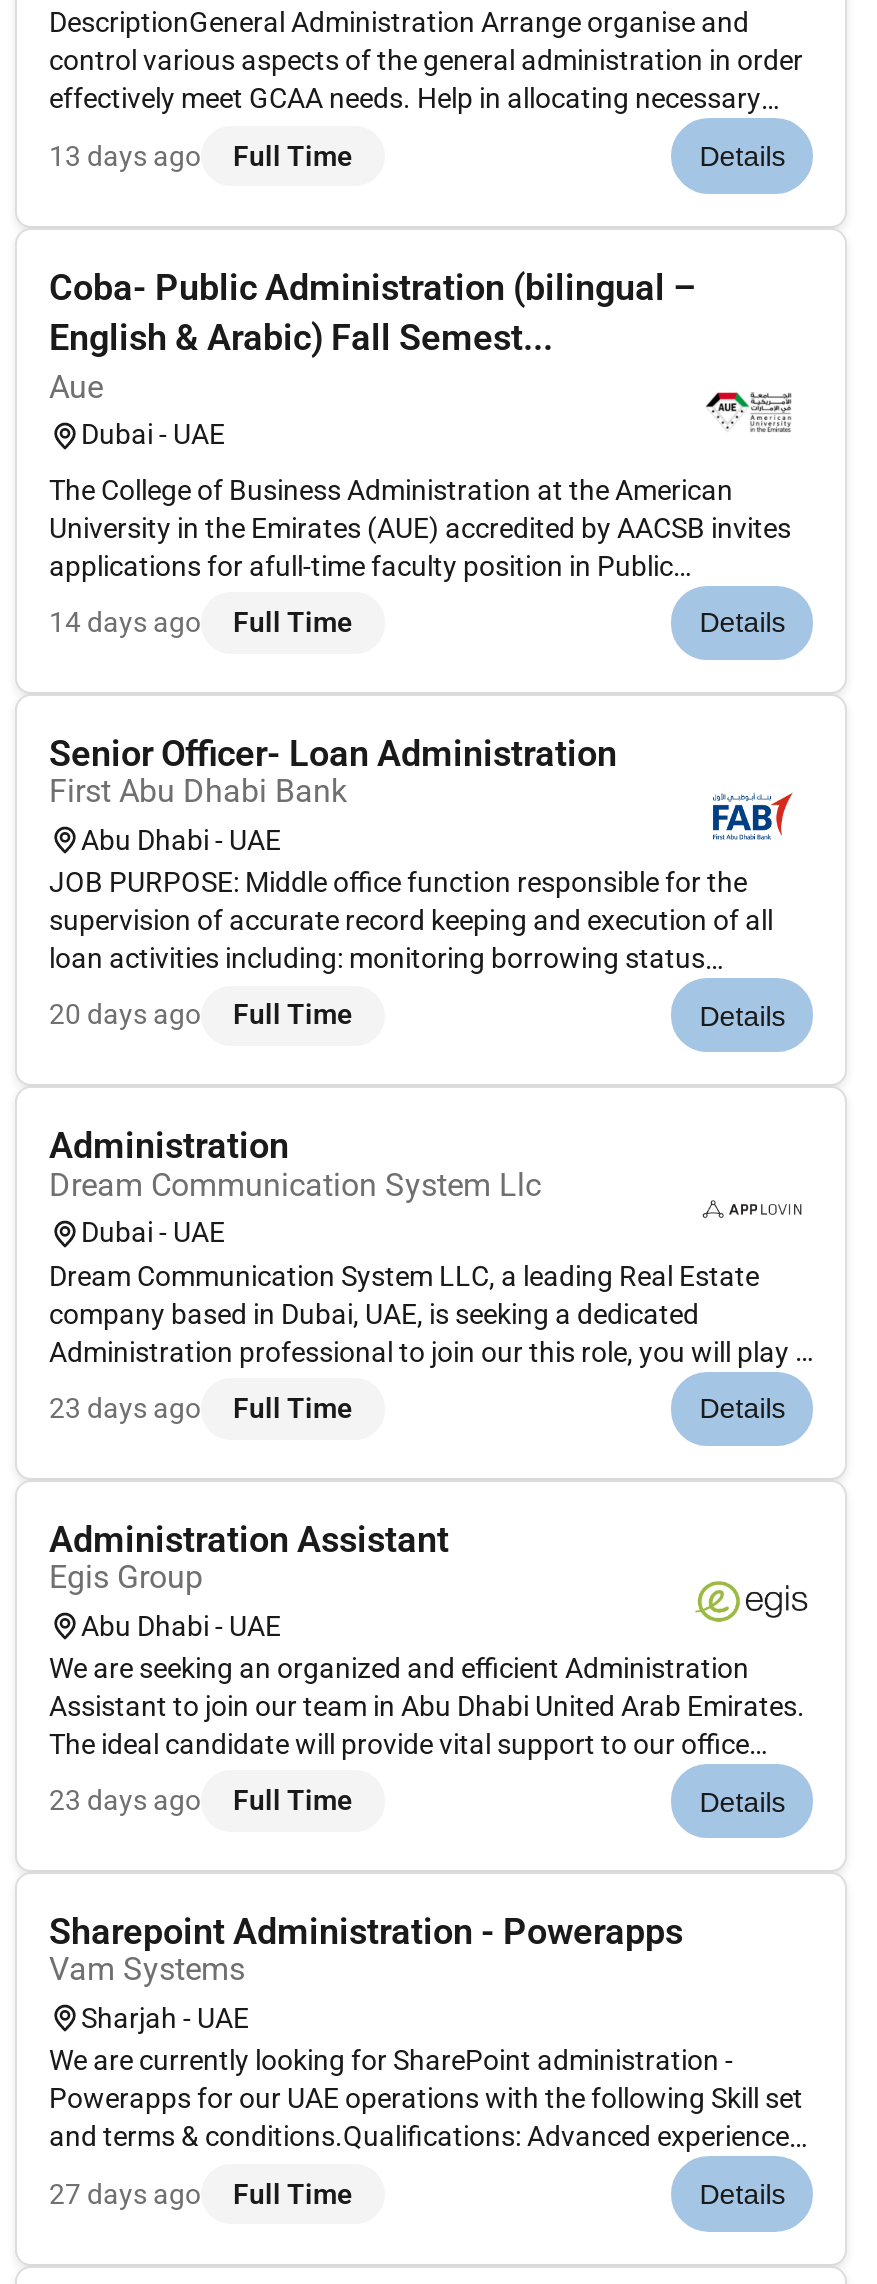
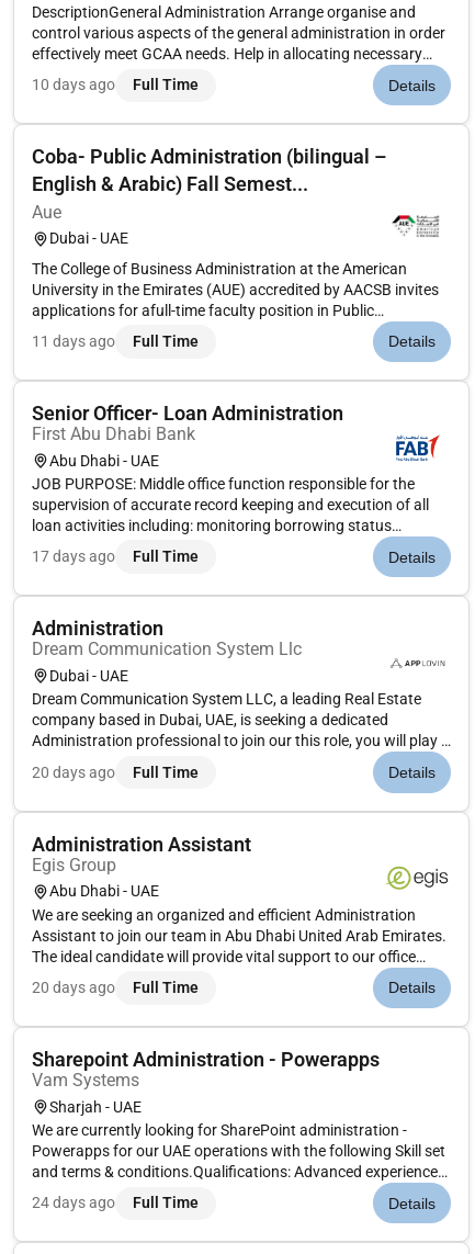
[49,139,353,171] 13 days ago Full Time -> [32,76,199,94] 10 days ago Full Time
[49,606,353,638] 14 days ago Full Time -> [32,332,199,350] 11 days ago Full Time
[49,998,353,1030] 20 days ago Full Time -> [32,548,199,565] 17 days ago Full Time
[49,1391,353,1423] 23 days ago Full Time -> [32,763,199,781] 20 days ago Full Time
[49,1784,353,1816] 23 days ago Full Time -> [32,979,199,996] 20 days ago Full Time
[49,2177,353,2209] 27 days ago Full Time -> [32,1194,199,1212] 24 days ago Full Time

